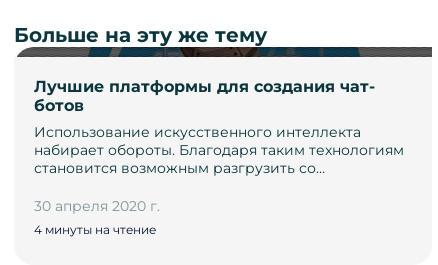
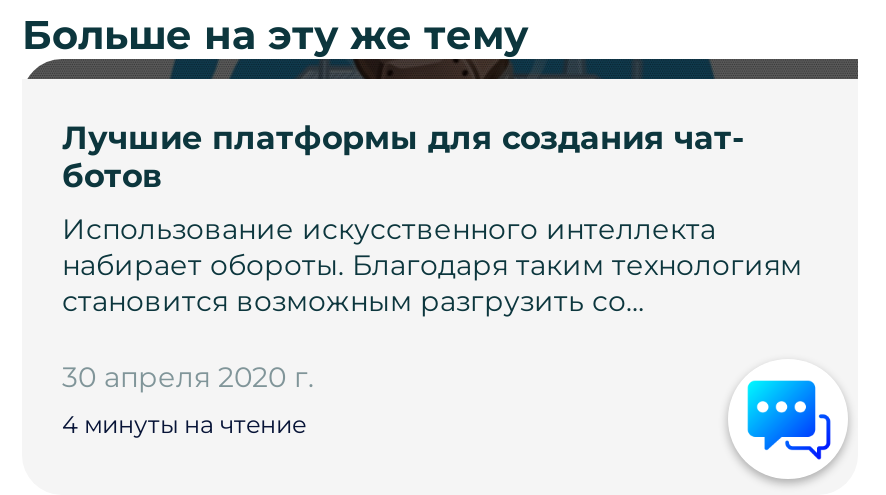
none -> [738,379,838,485] [image]

